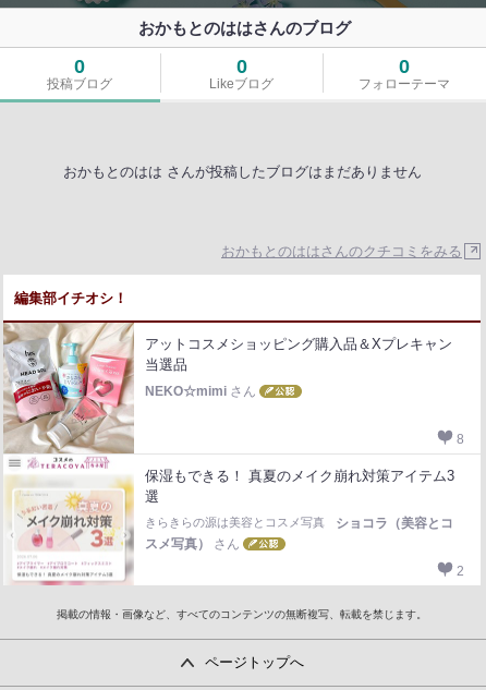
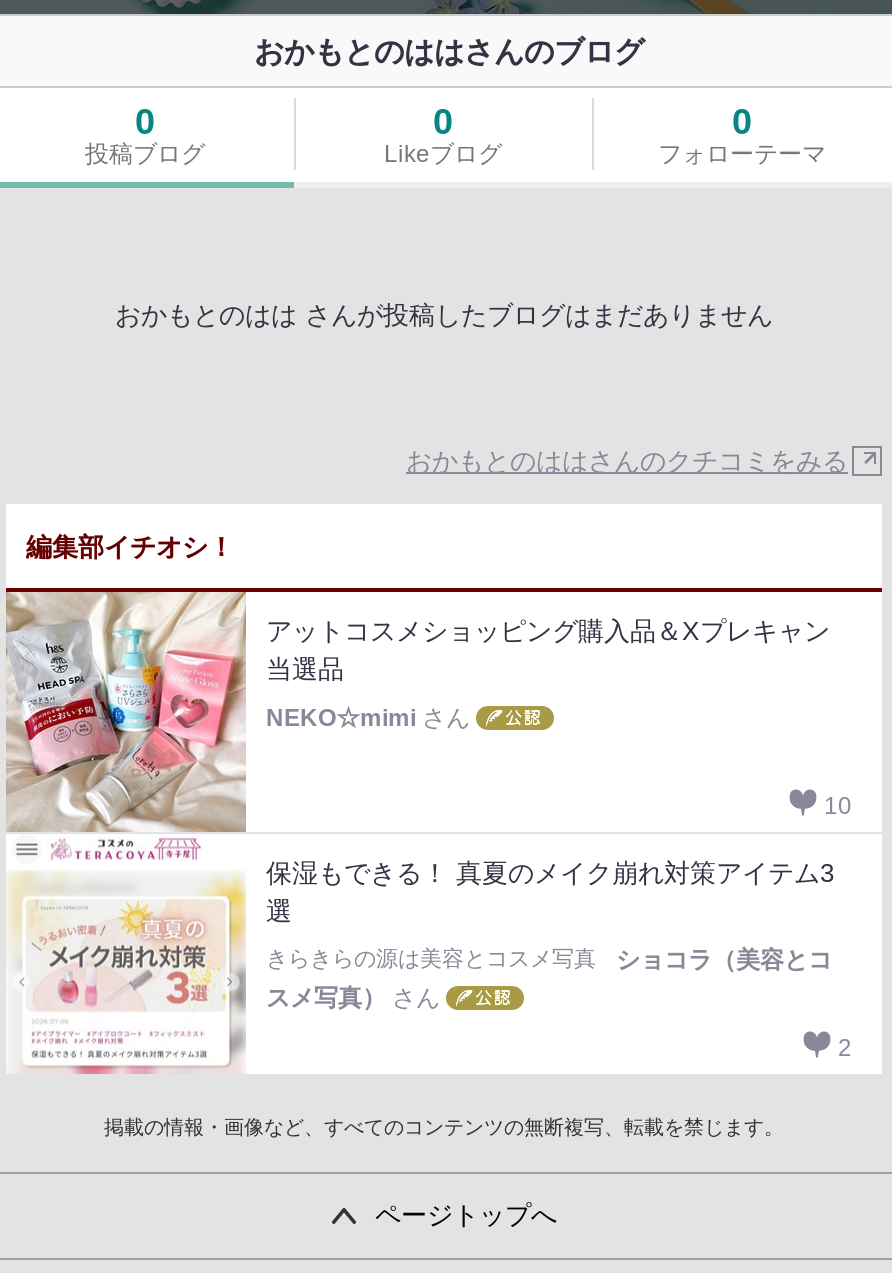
[457,432,464,447] 8 -> [824,793,852,821] 10

